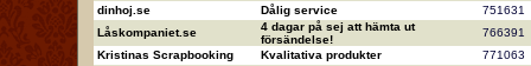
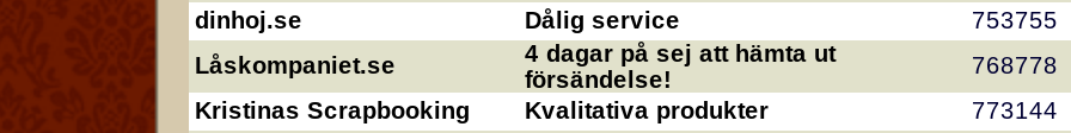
[482,4,531,16] 751631 -> [972,7,1071,33] 753755
[482,26,531,39] 766391 -> [972,52,1071,78] 768778
[482,48,531,61] 771063 -> [972,97,1071,123] 773144

